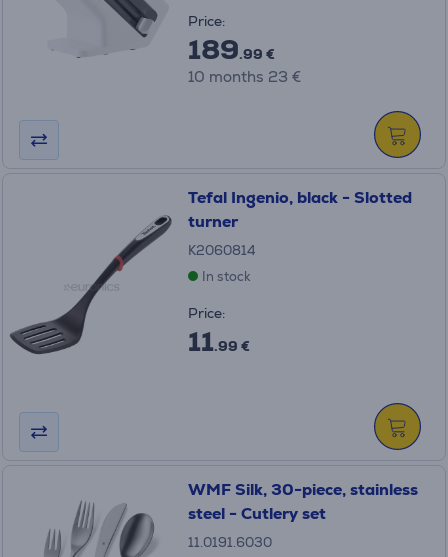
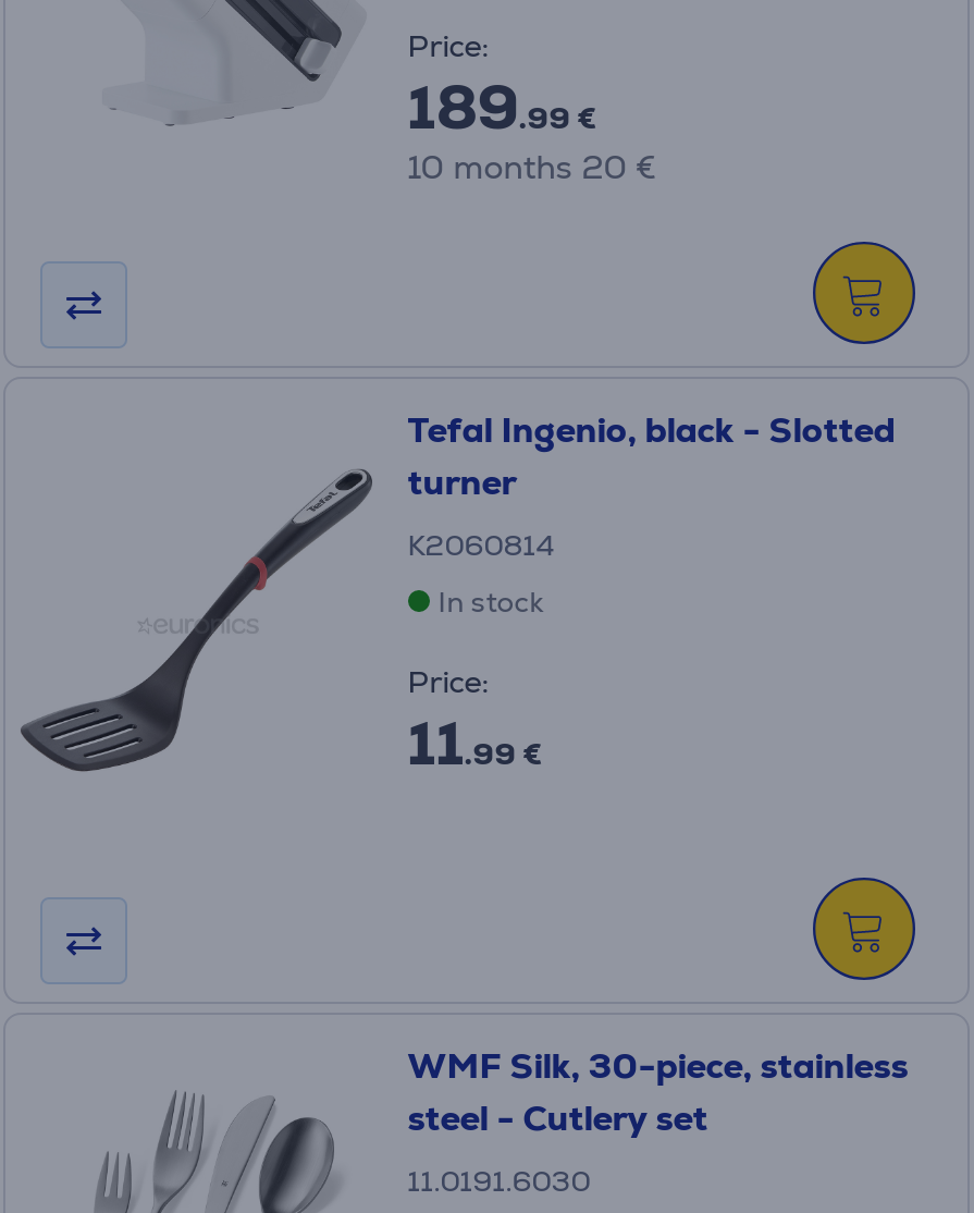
[188,67,301,86] 10 months 23 € -> [408,146,656,187] 10 months 20 €

